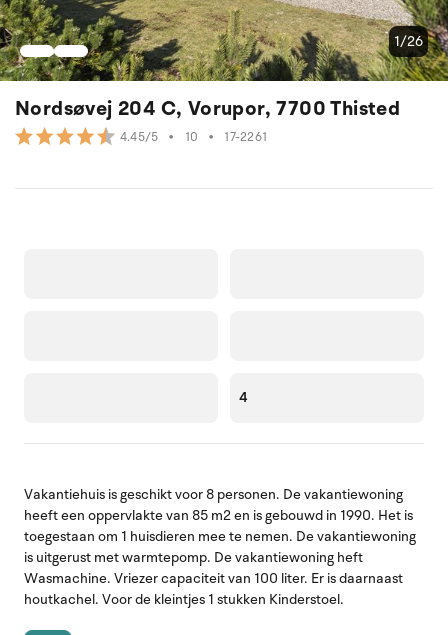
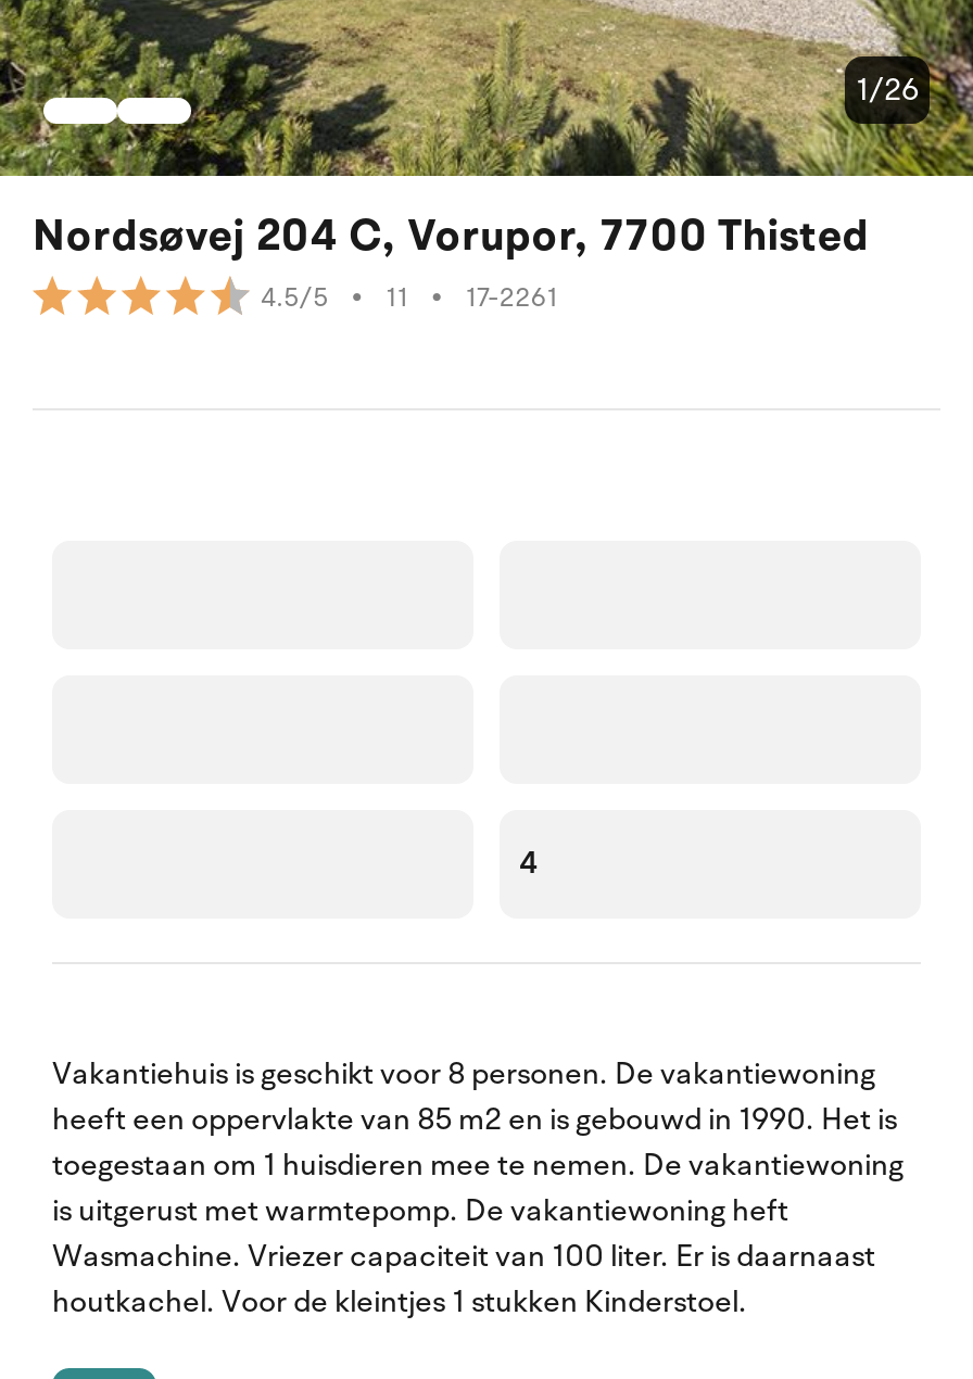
[120,129,158,145] 4.45/5 -> [261,281,328,315] 4.5/5
[185,129,198,145] 10 -> [386,279,408,314] 11

